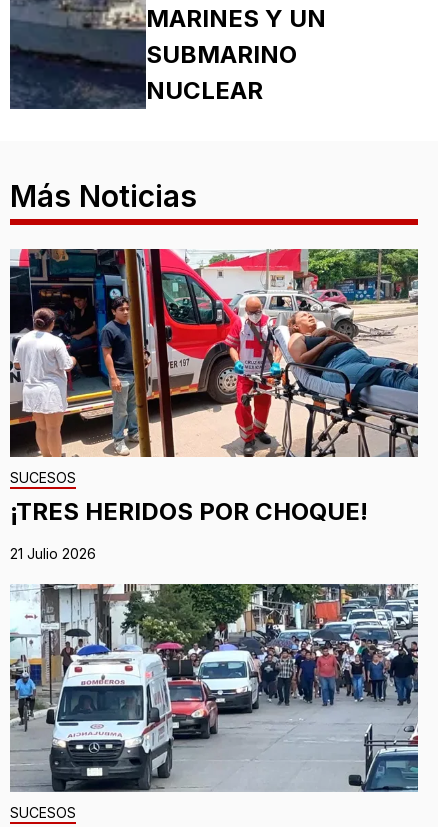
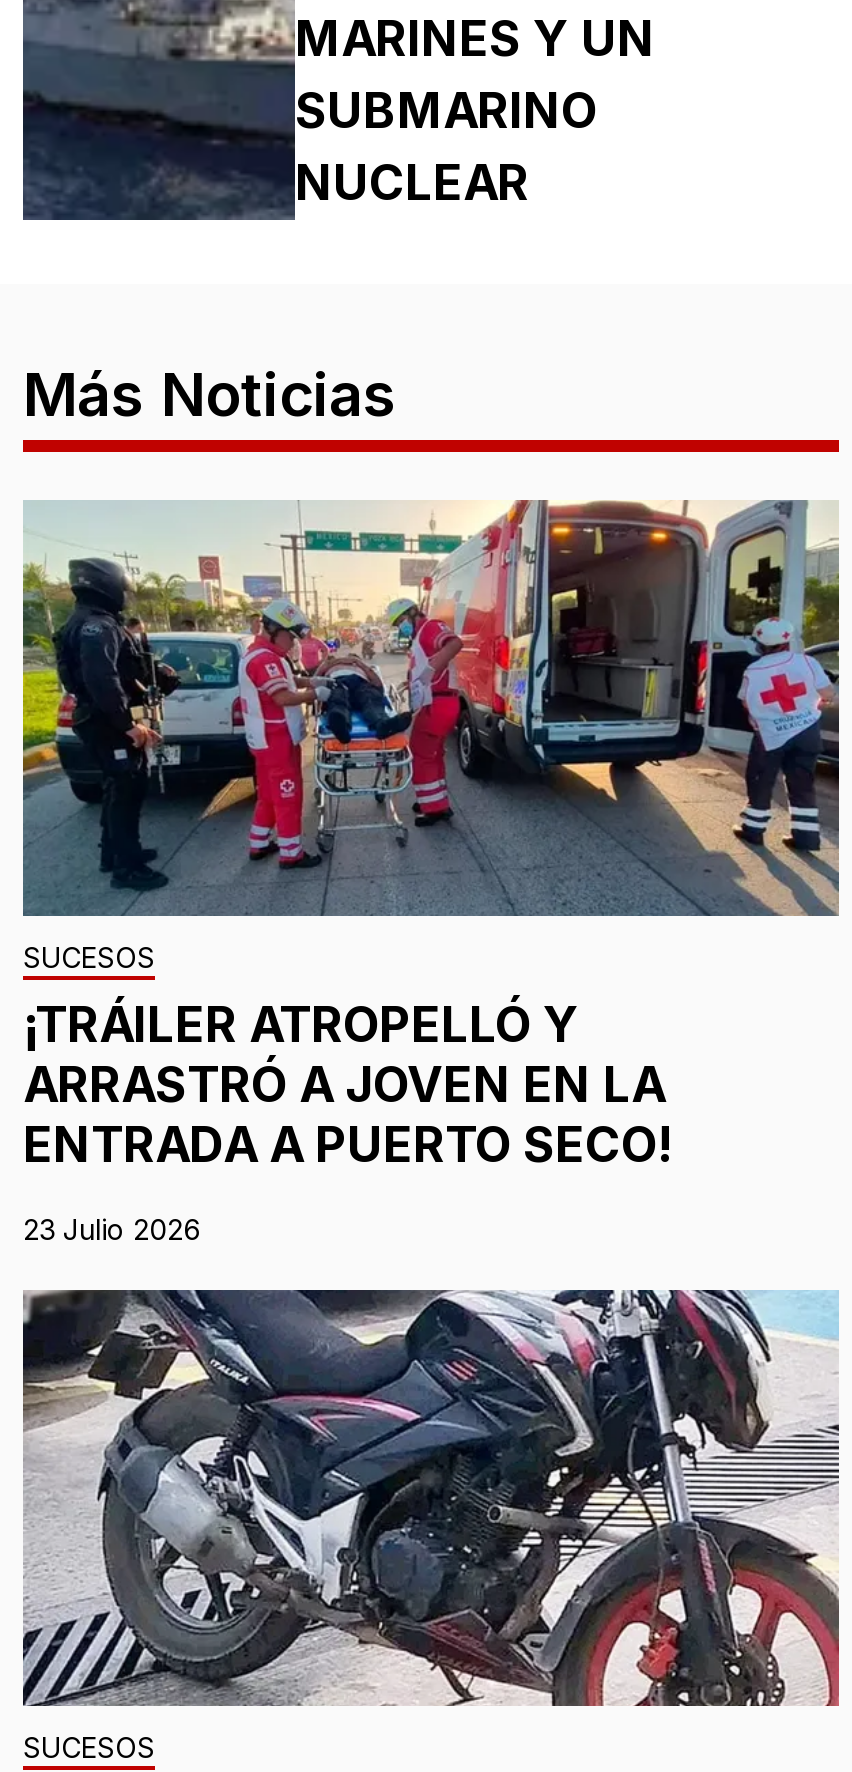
[9,248,419,526] [image] | ¡TRES HERIDOS POR CHOQUE! -> [21,498,841,1173] [image] | ¡TRÁILER ATROPELLÓ Y | ARRASTRÓ A JOVEN EN LA | ENTRADA A PUERTO SECO!
[10,545,96,562] 21 Julio 2026 -> [23,1211,201,1245] 23 Julio 2026
[10,583,419,793] [image] -> [21,1288,841,1708] [image]

